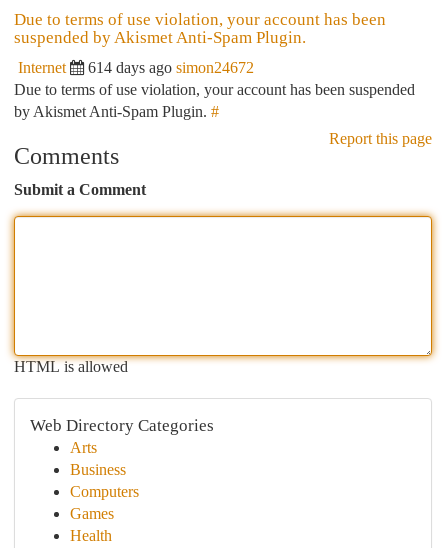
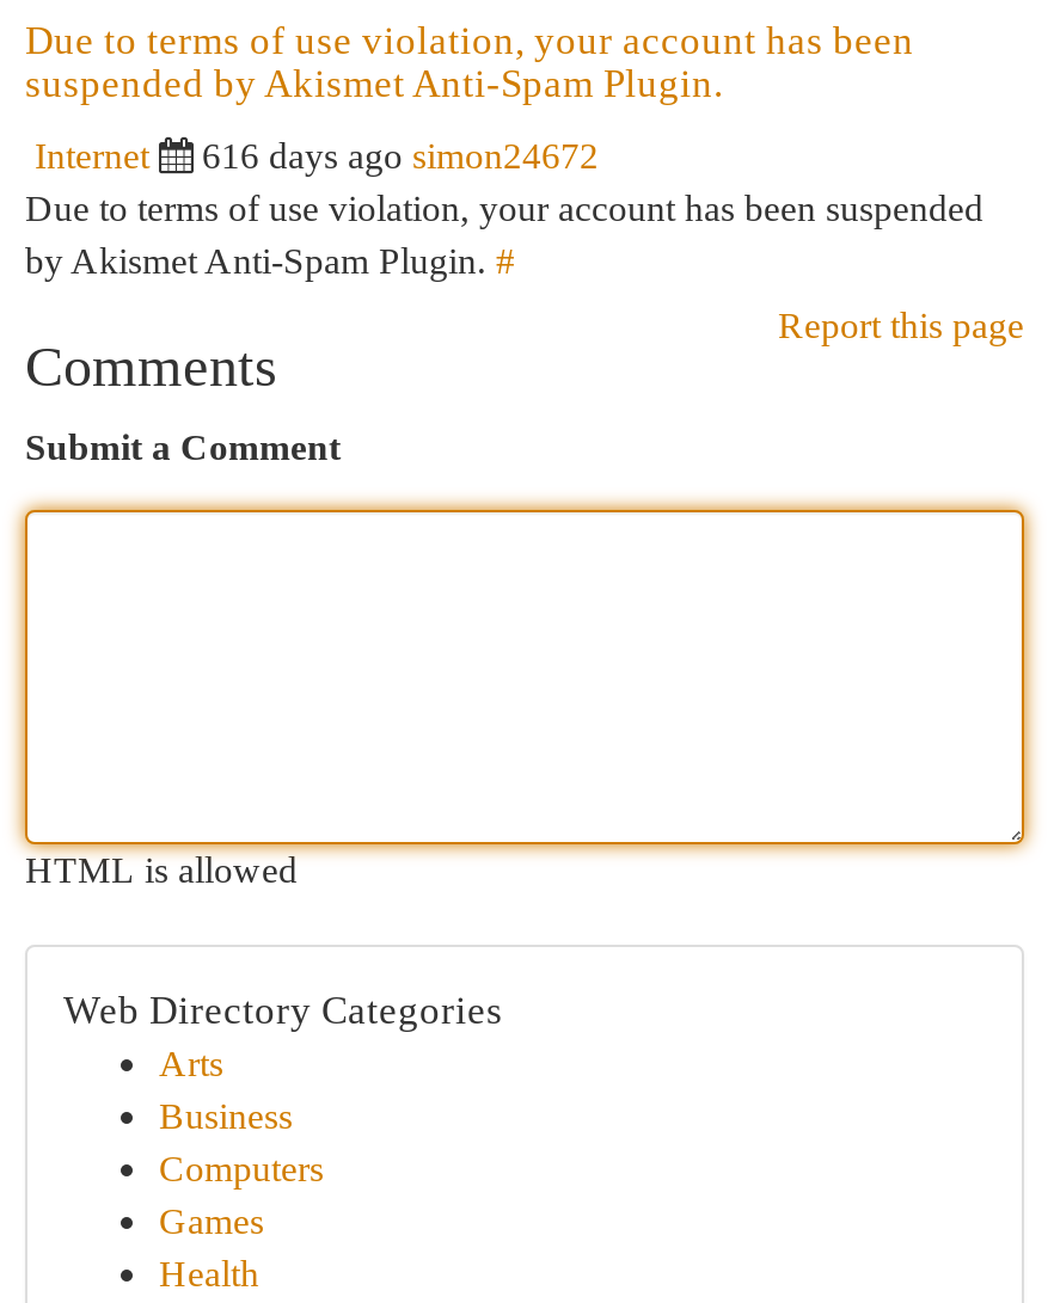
[88,59,254,76] 614 days ago simon24672 -> [202,135,599,176] 616 days ago simon24672

